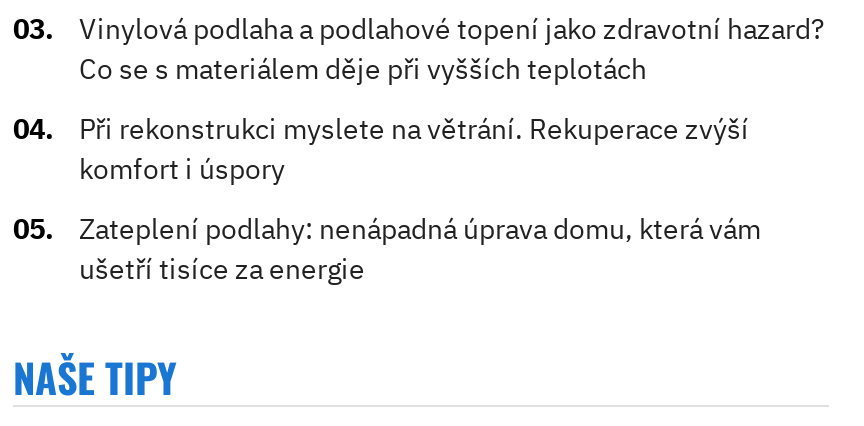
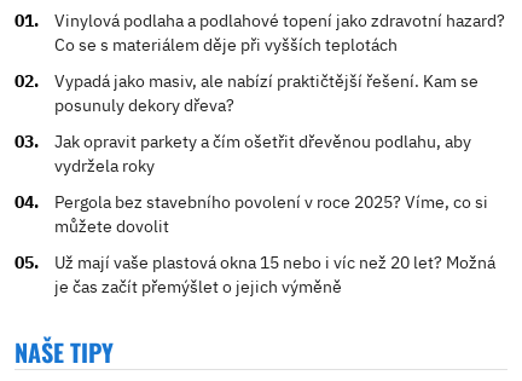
[79,111,761,287] Při rekonstrukci myslete na větrání. Rekuperace zvýší | komfort i úspory | Zateplení podlahy: nenápadná úprava domu, která vám | ušetří tisíce za energie -> [54,70,495,298] Vypadá jako masiv, ale nabízí praktičtější řešení. Kam se | posunuly dekory dřeva? | Jak opravit parkety a čím ošetřit dřevěnou podlahu, aby | vydržela roky | Pergola bez stavebního povolení v roce 2025? Víme, co si | můžete dovolit | Už mají vaše plastová okna 15 nebo i víc než 20 let? Možná | je čas začít přemýšlet o jejich výměně

